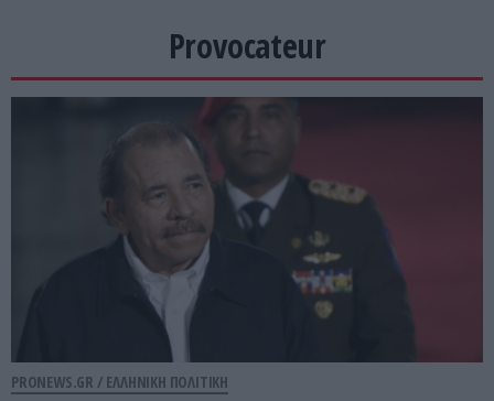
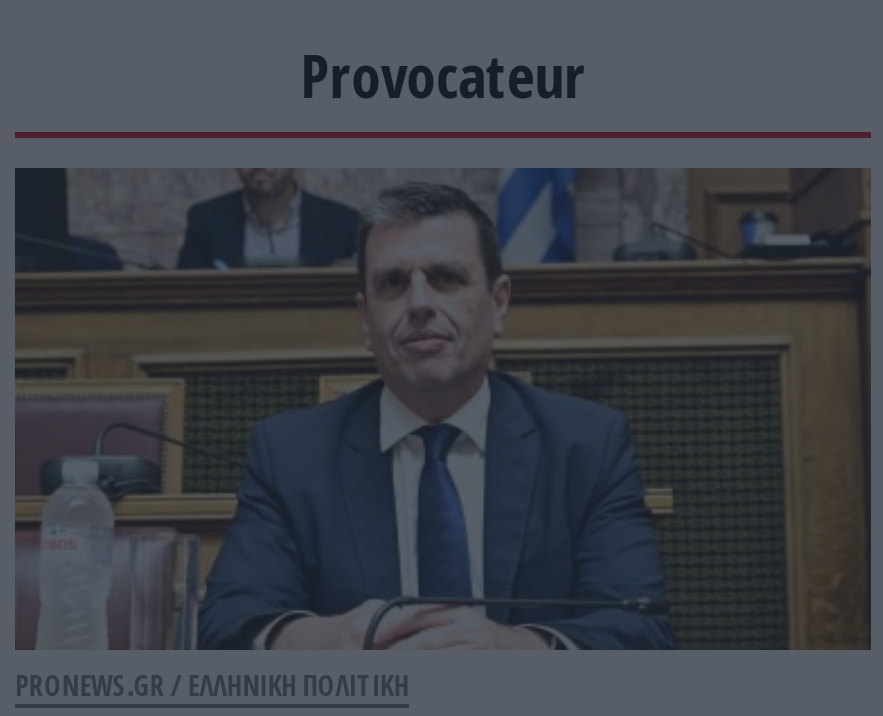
[10,96,483,364] [image] -> [15,166,871,650] [image]

